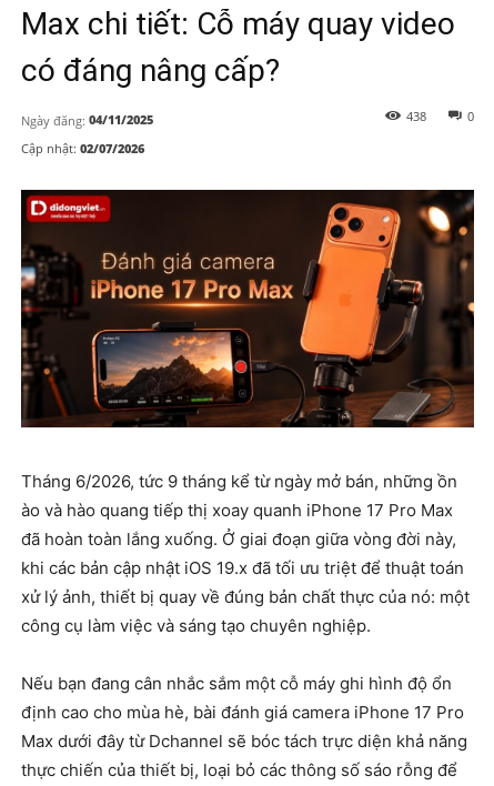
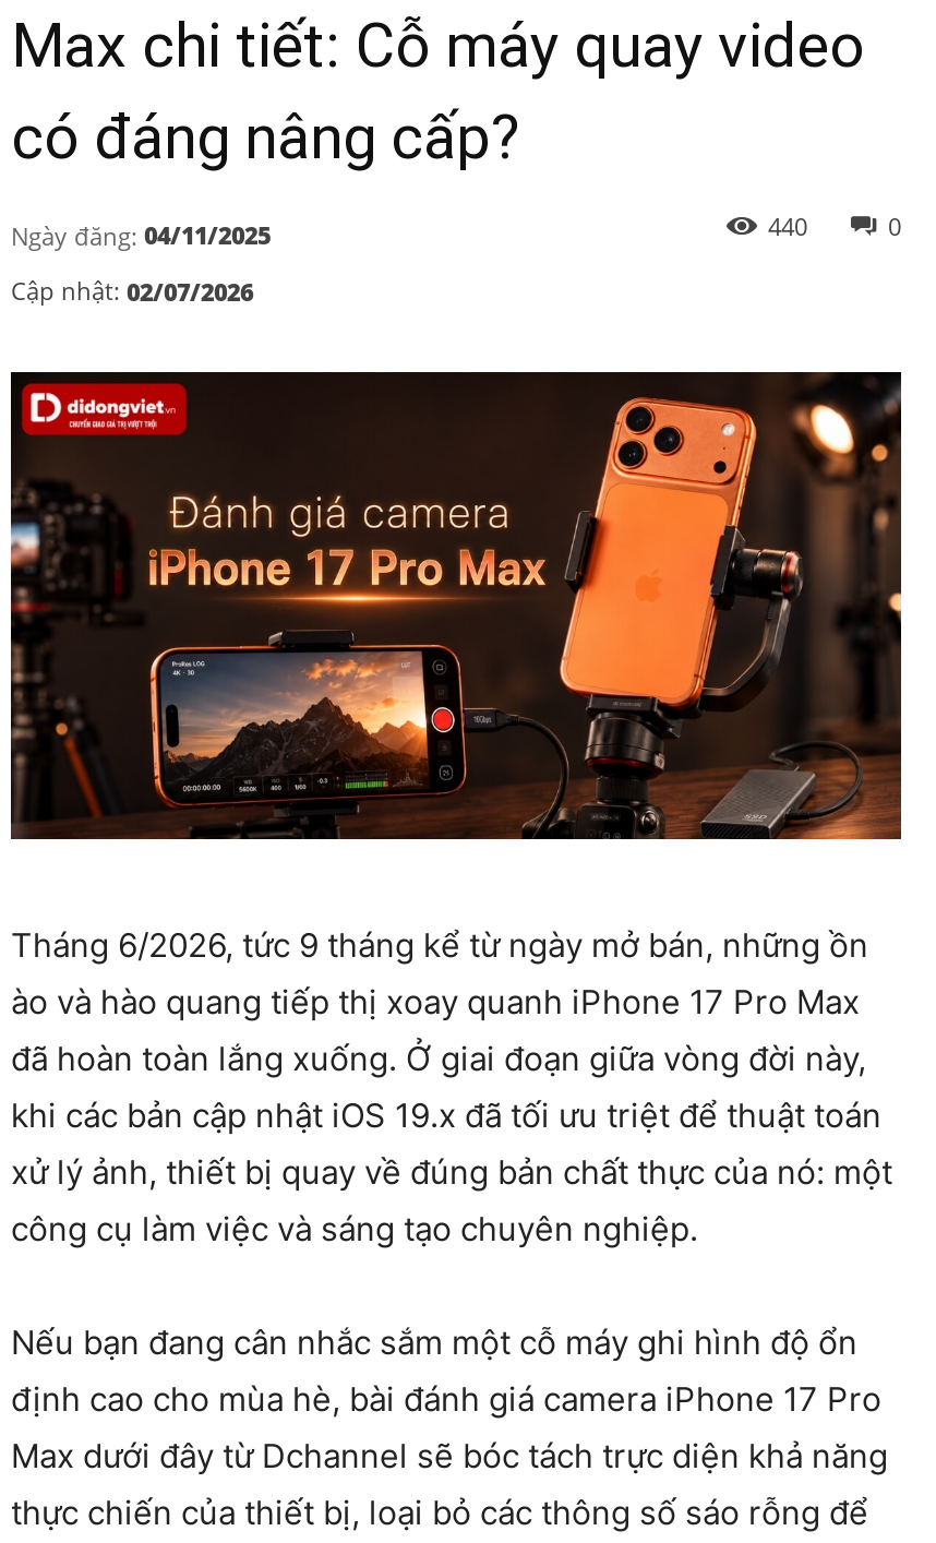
[406,107,426,124] 438 -> [768,210,807,242] 440

